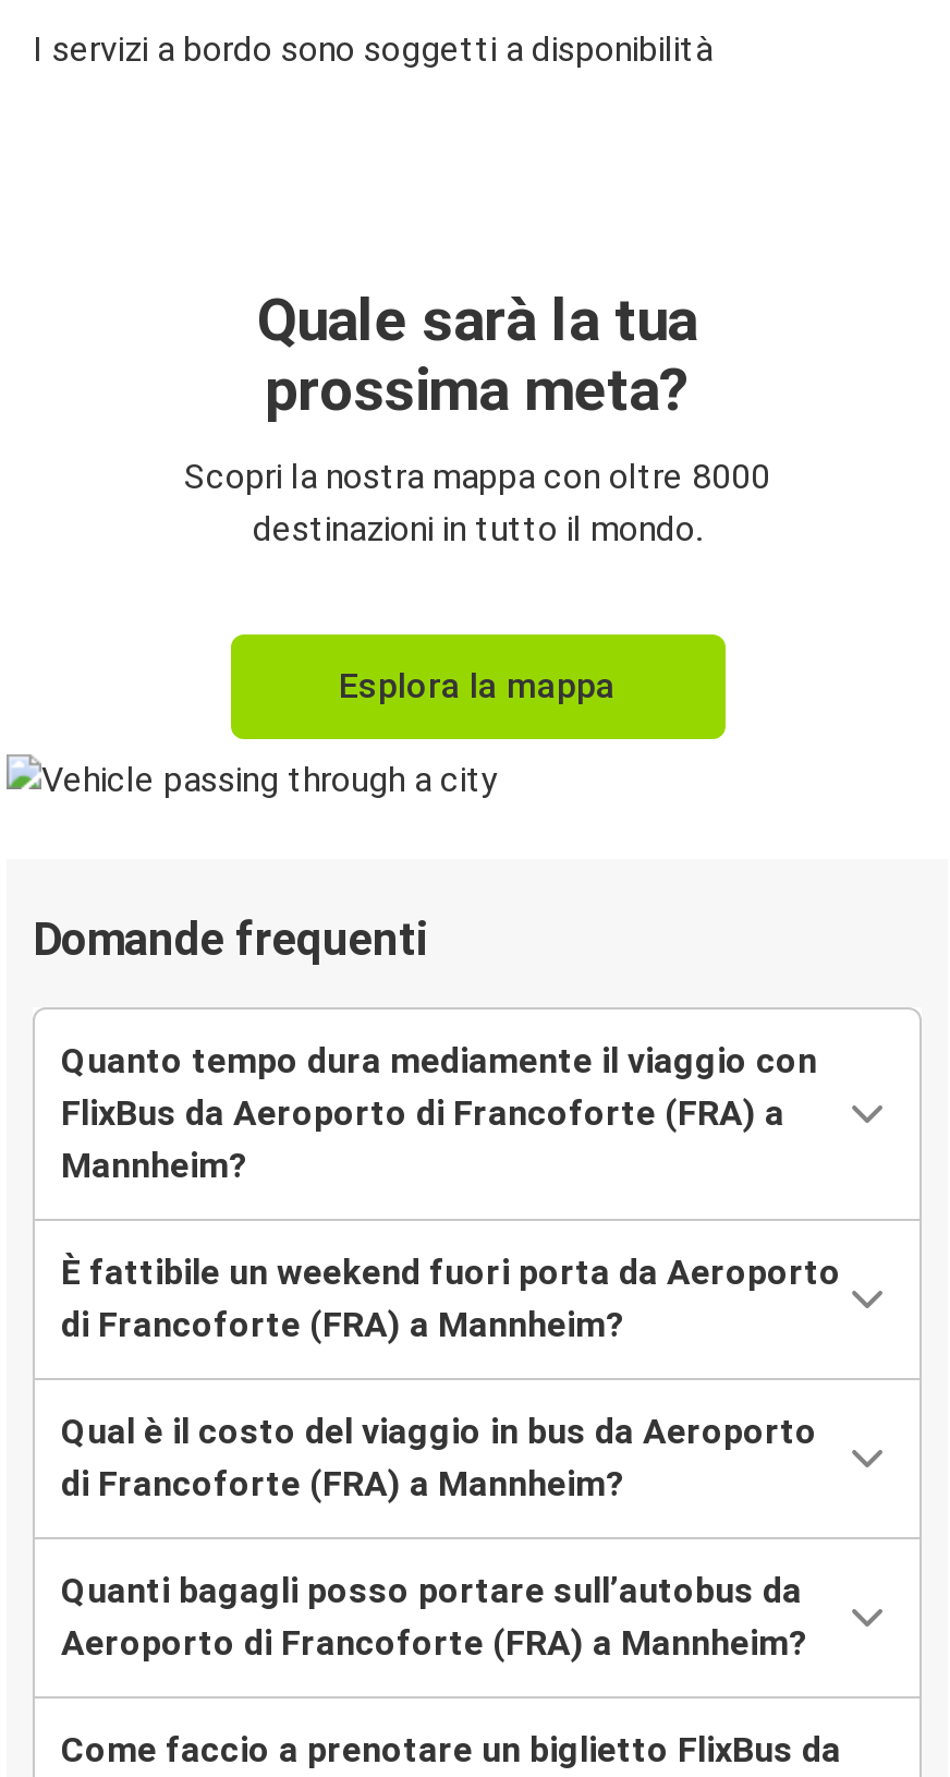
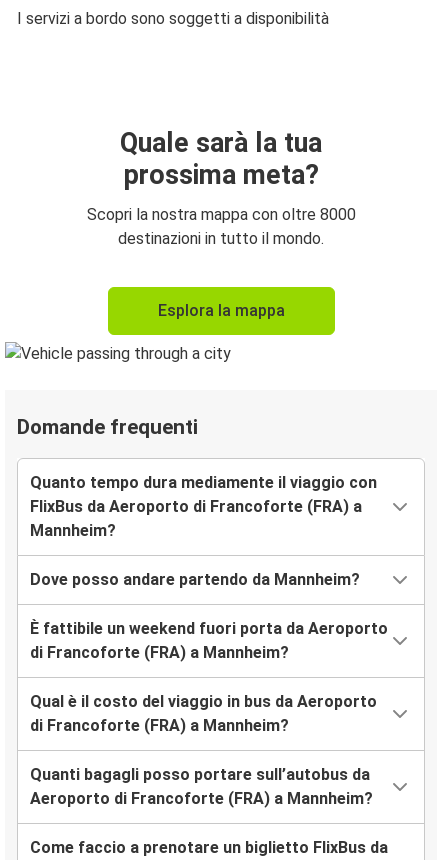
none -> [30,570,360,589] Dove posso andare partendo da Mannheim?

